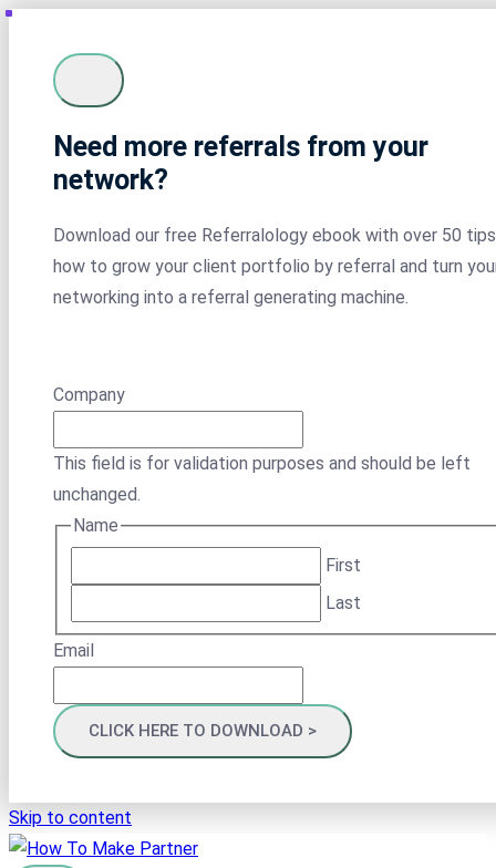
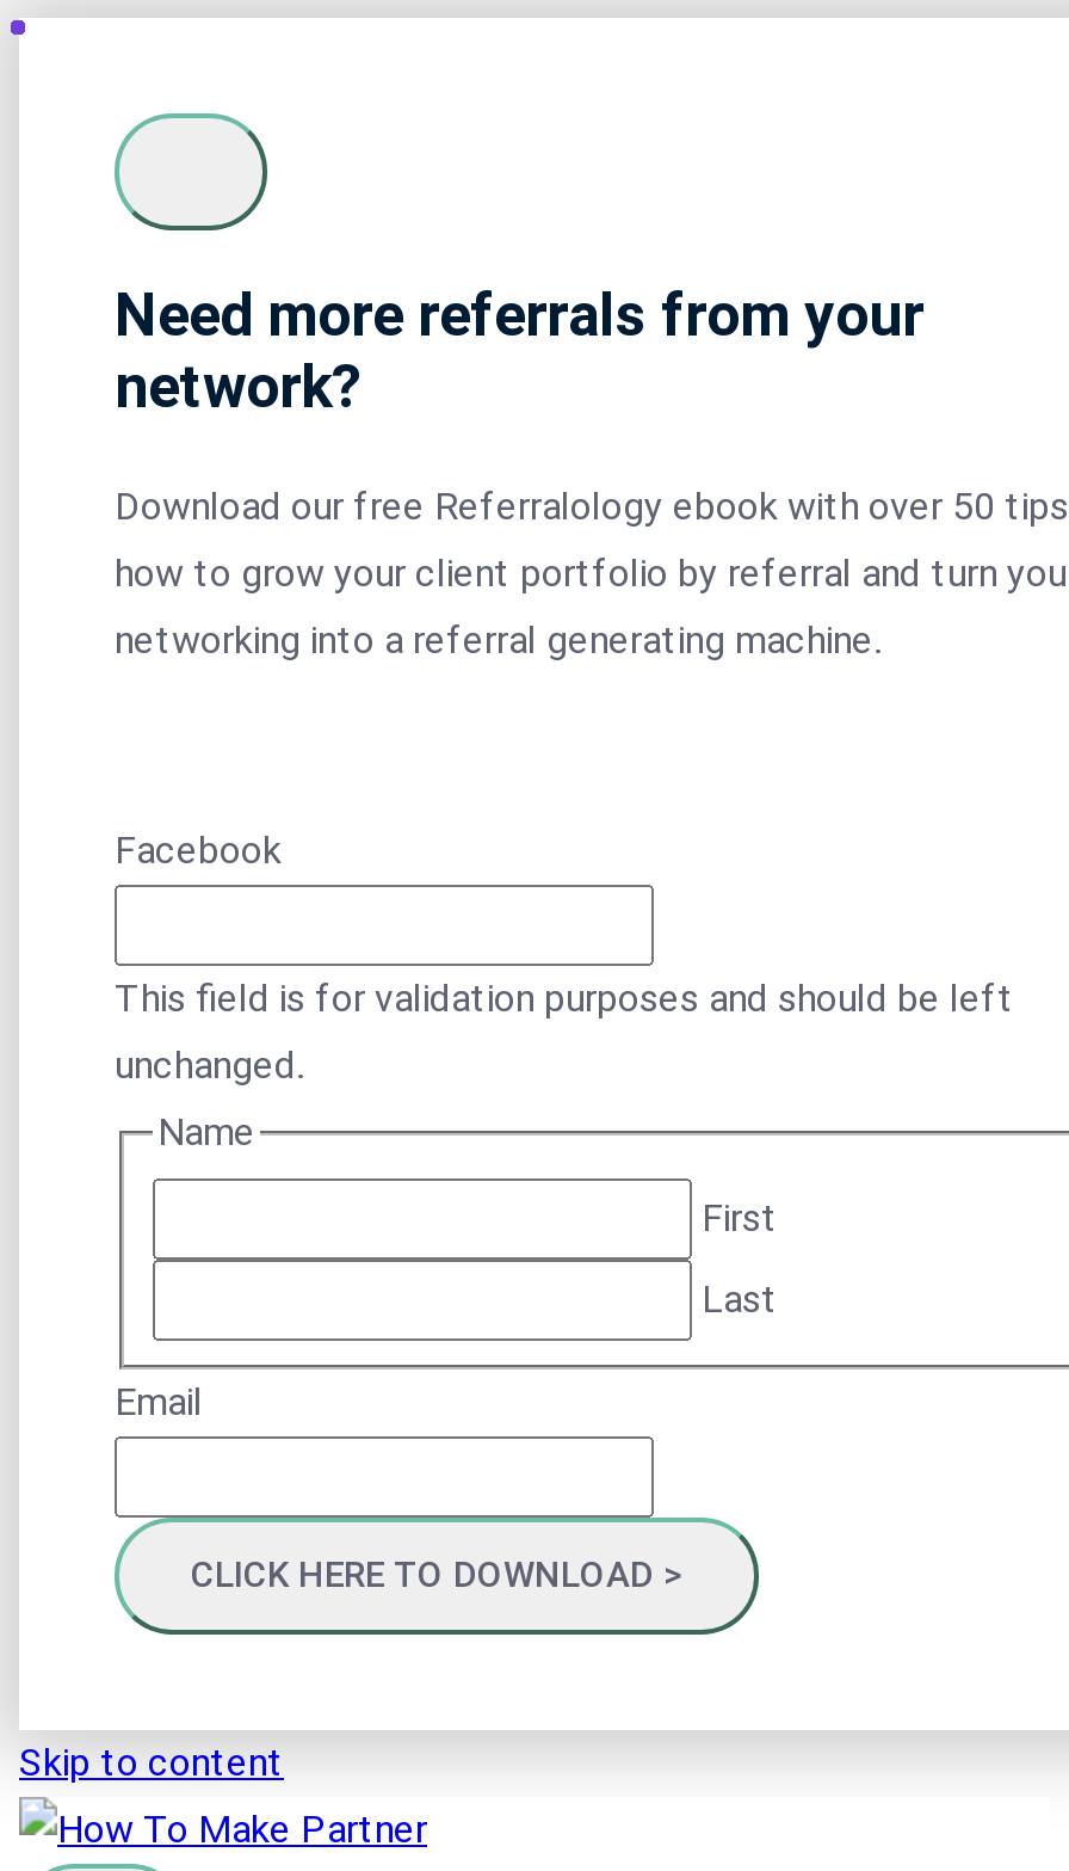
[53,384,125,405] Company -> [115,826,282,872] Facebook

